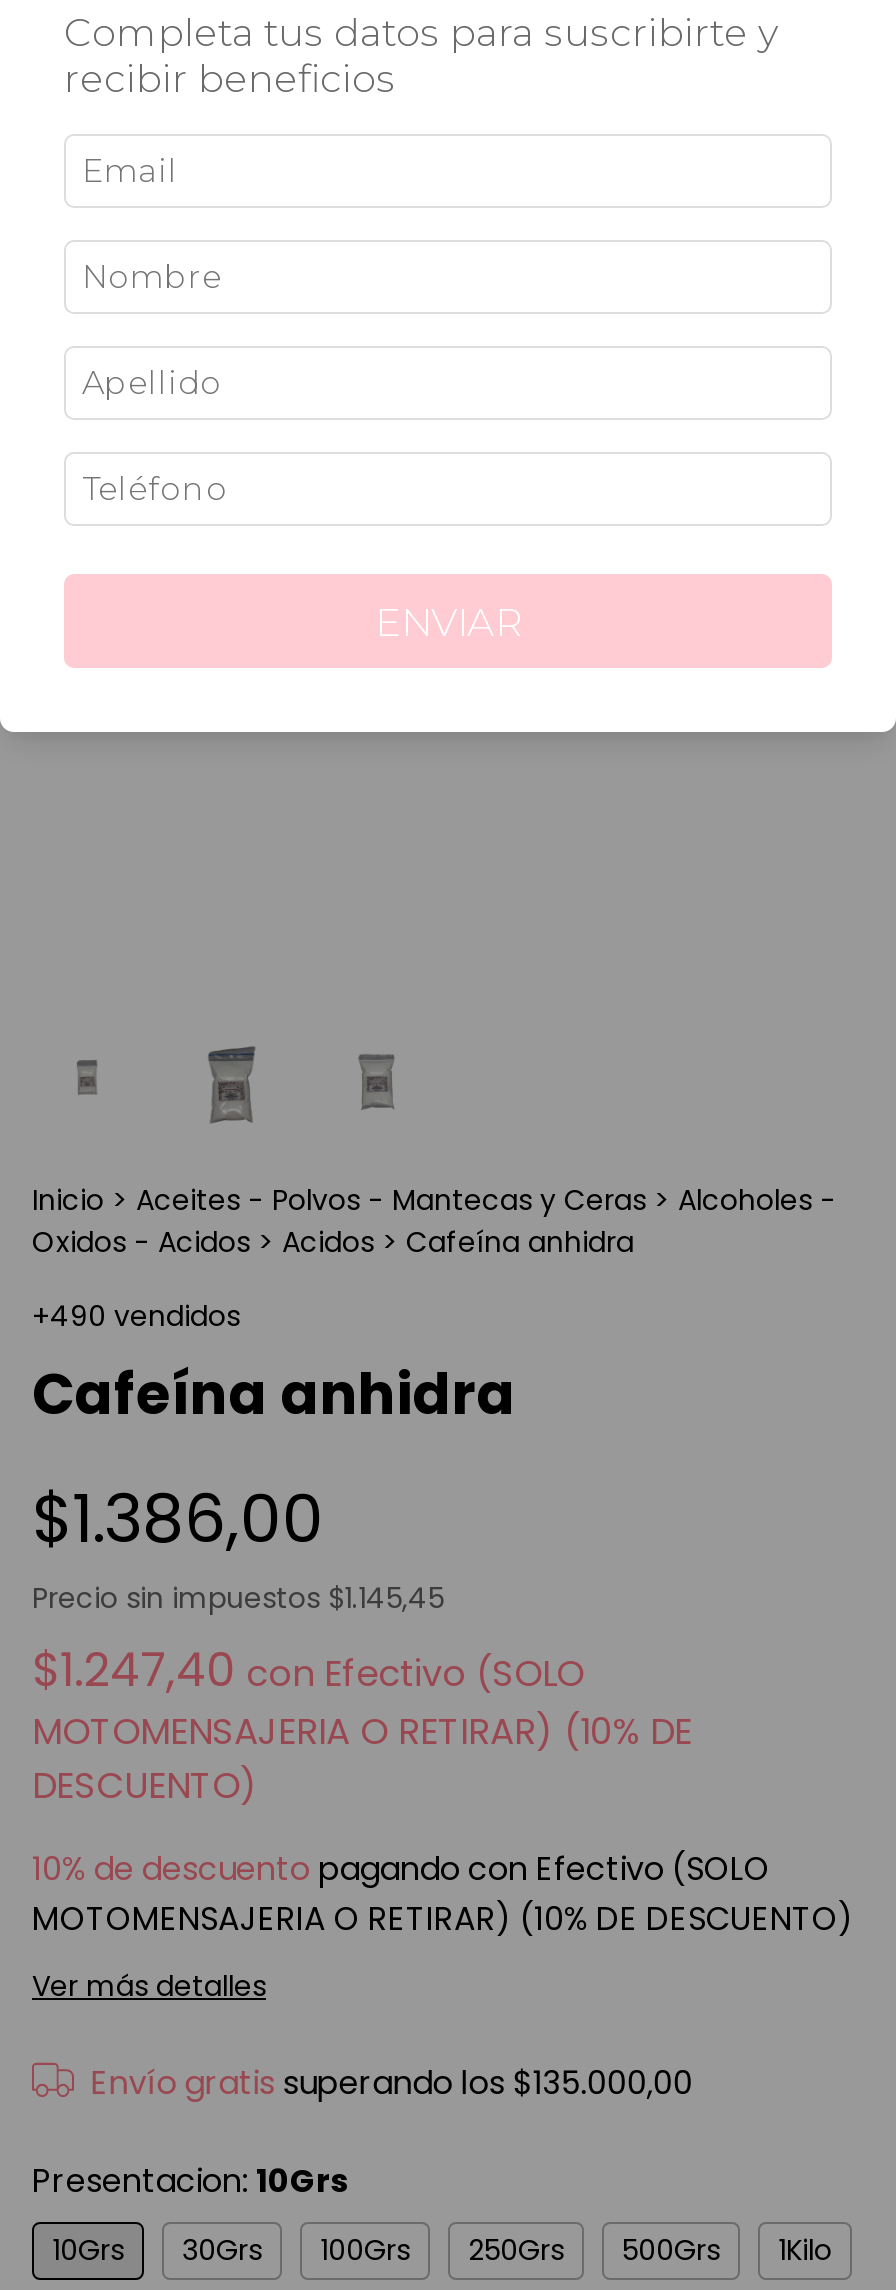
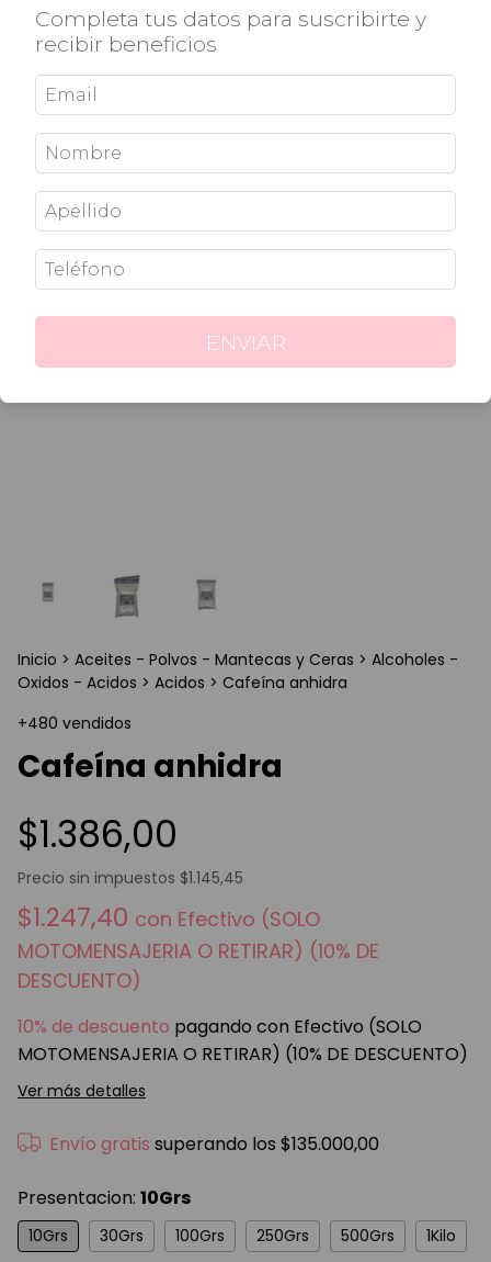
[32,1297,240,1337] +490 vendidos -> [18,713,132,735] +480 vendidos

